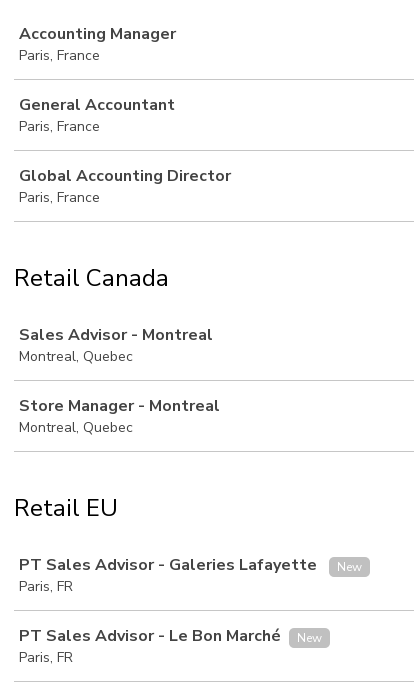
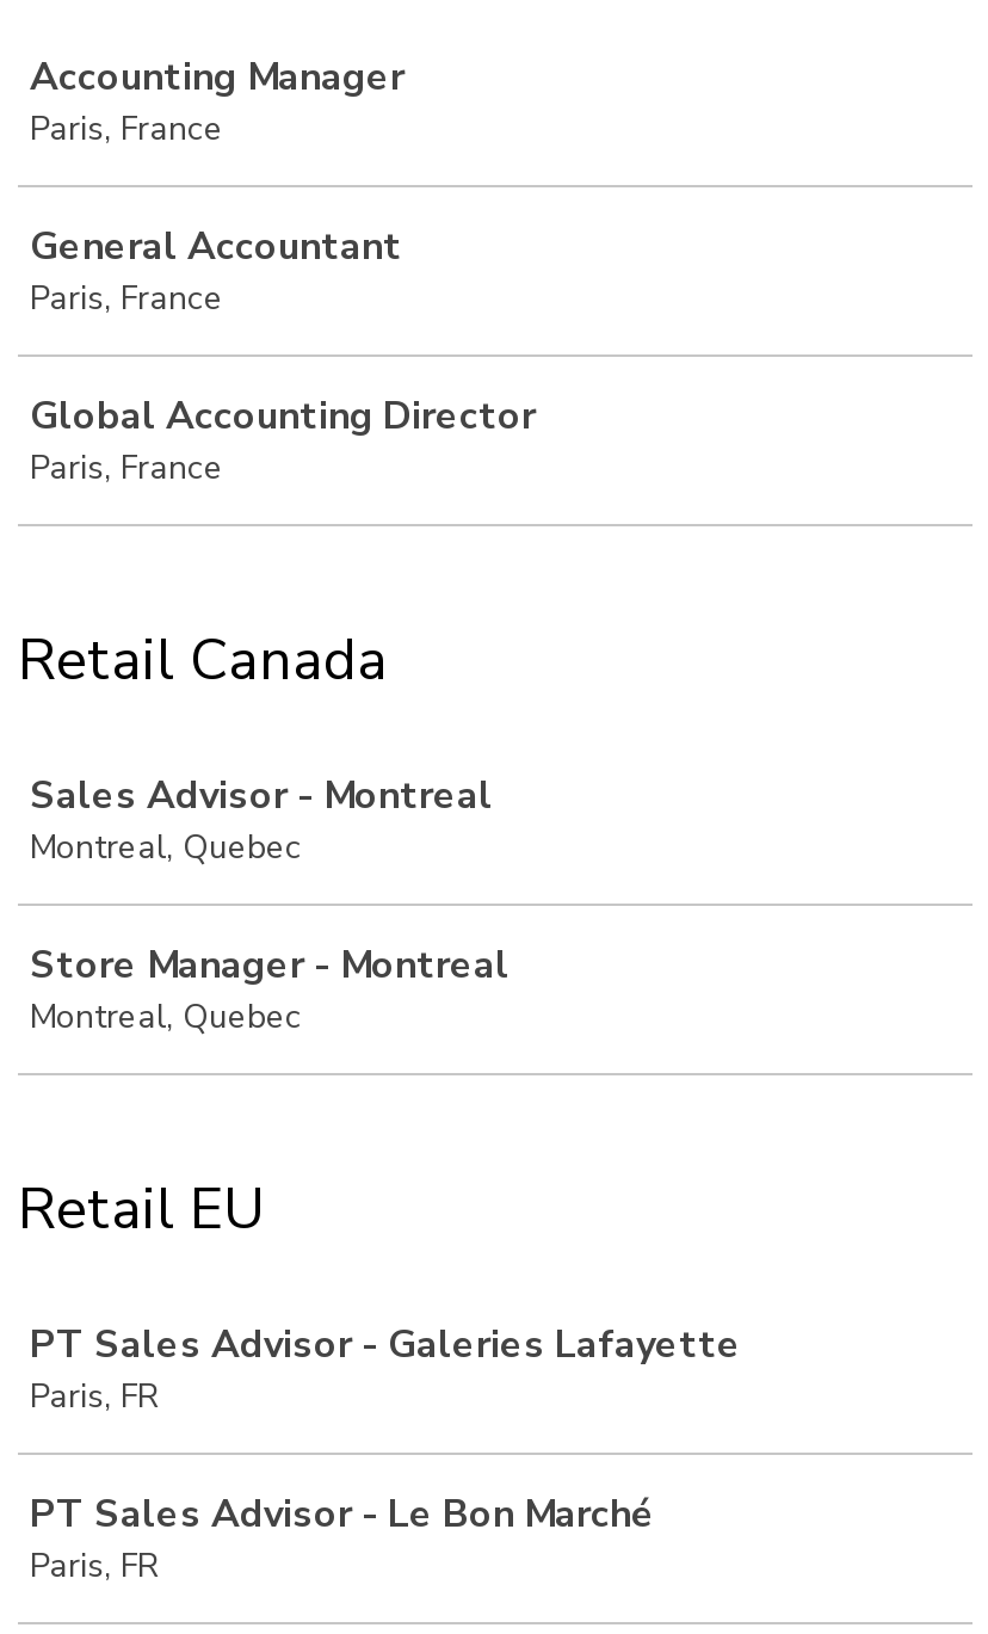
[337,559,362,575] New -> none
[297,630,322,646] New -> none

